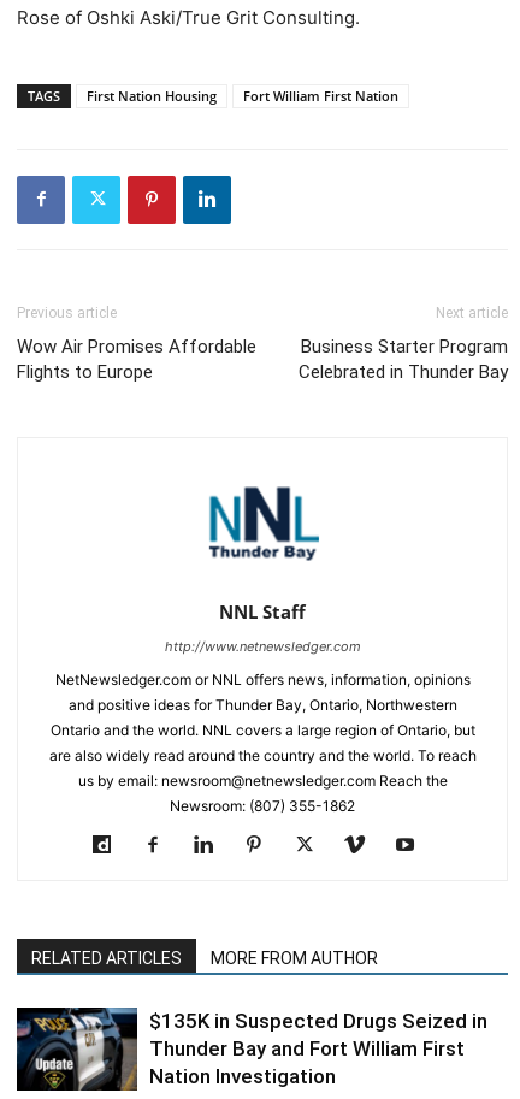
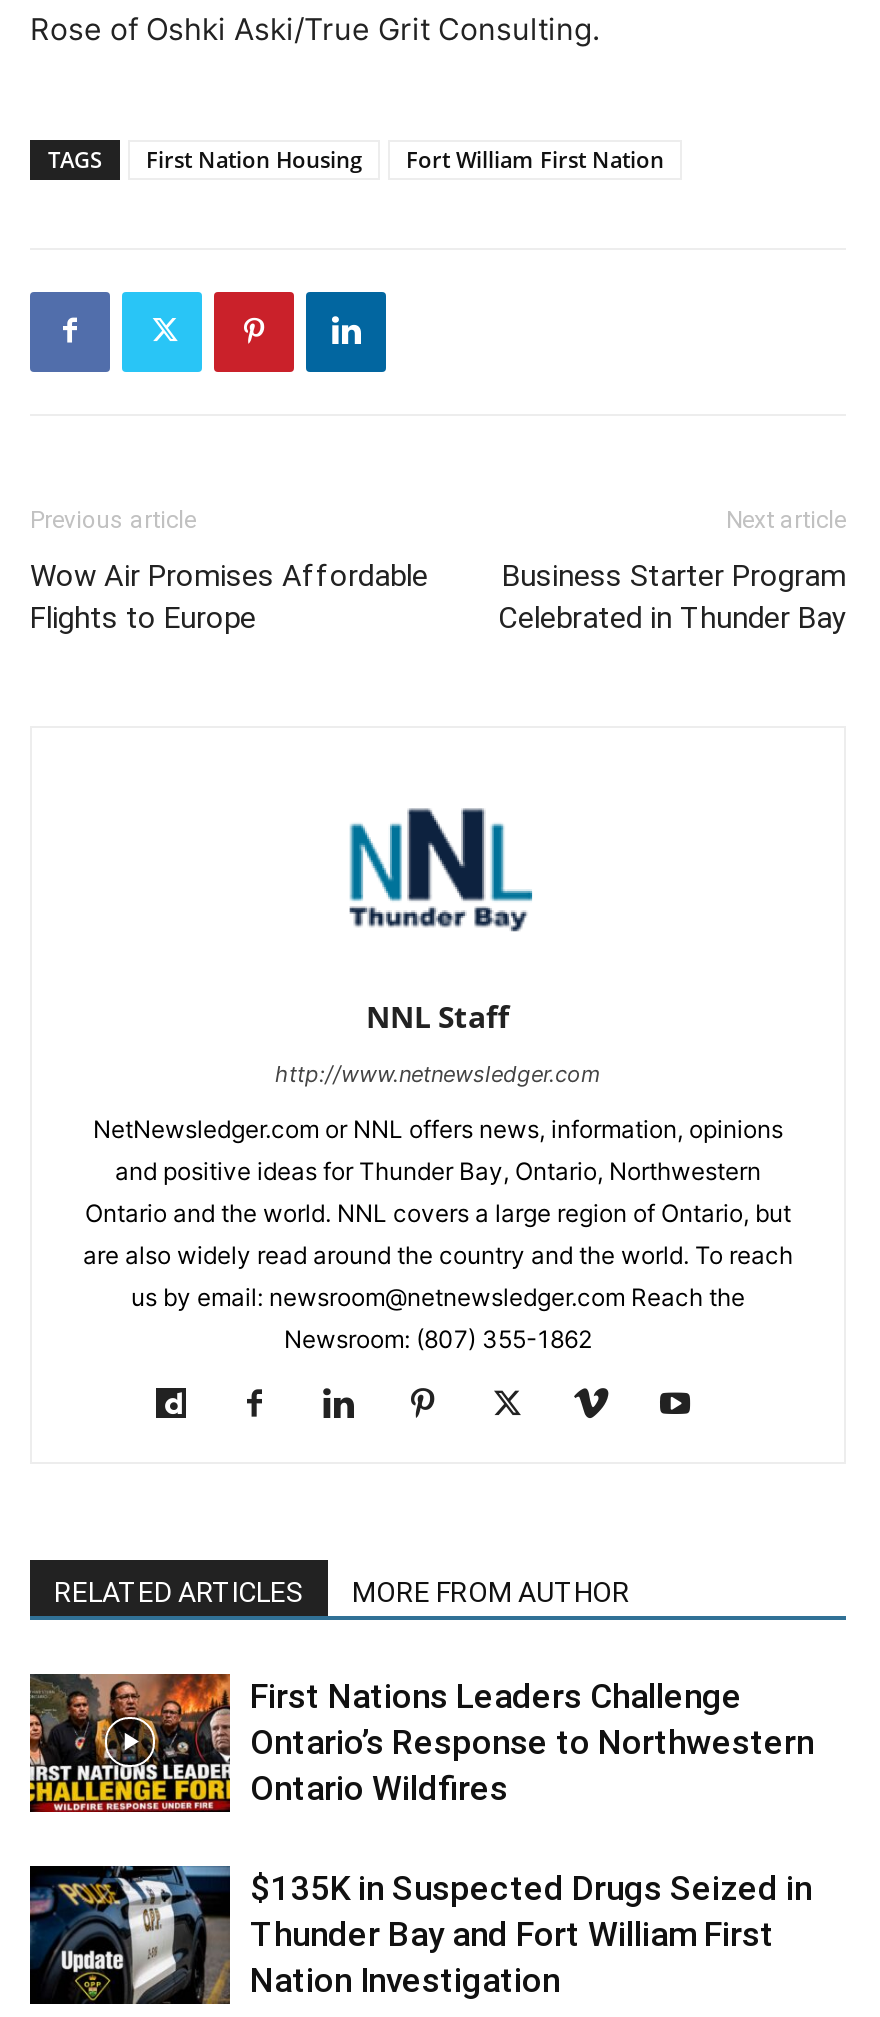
none -> [28,1672,814,1814] [image] | First Nations Leaders Challenge | Ontario’s Response to Northwestern | Ontario Wildfires

